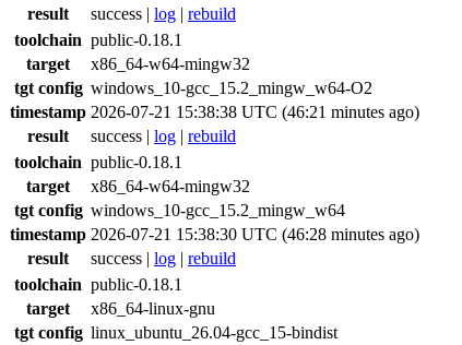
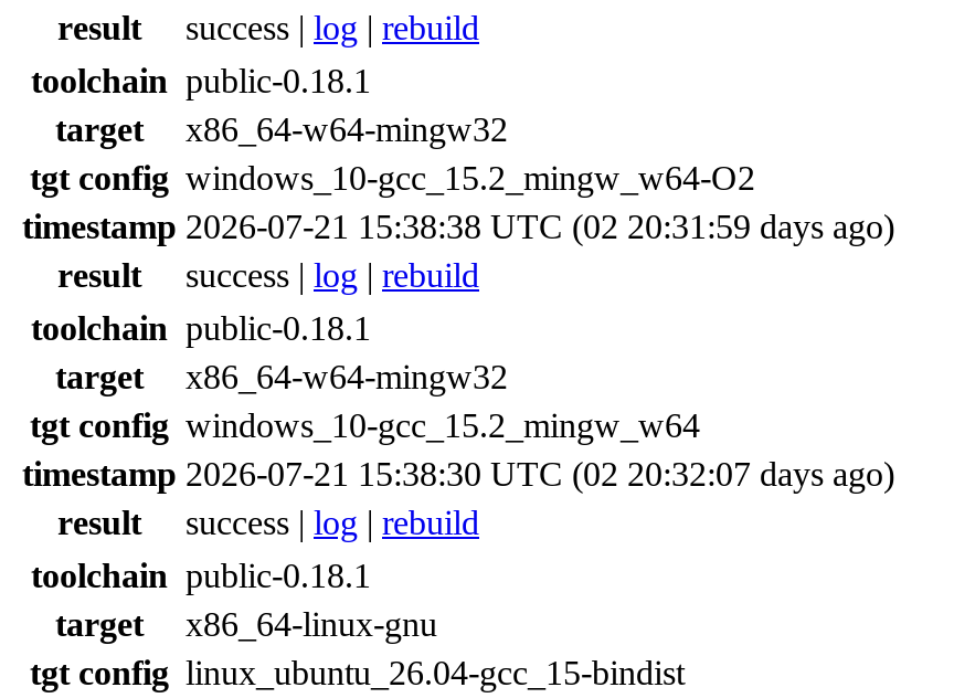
[10,103,419,121] timestamp 2026-07-21 15:38:38 UTC (46:21 minutes ago) -> [22,208,894,245] timestamp 2026-07-21 15:38:38 UTC (02 20:31:59 days ago)
[10,225,419,243] timestamp 2026-07-21 15:38:30 UTC (46:28 minutes ago) -> [22,455,894,493] timestamp 2026-07-21 15:38:30 UTC (02 20:32:07 days ago)

